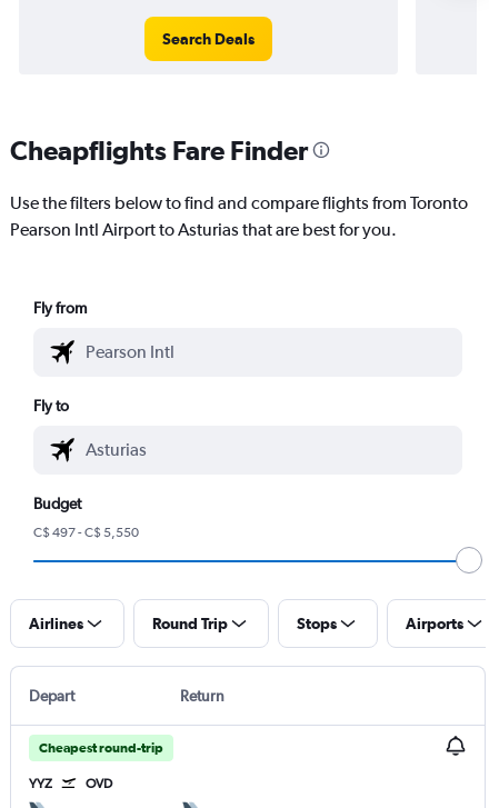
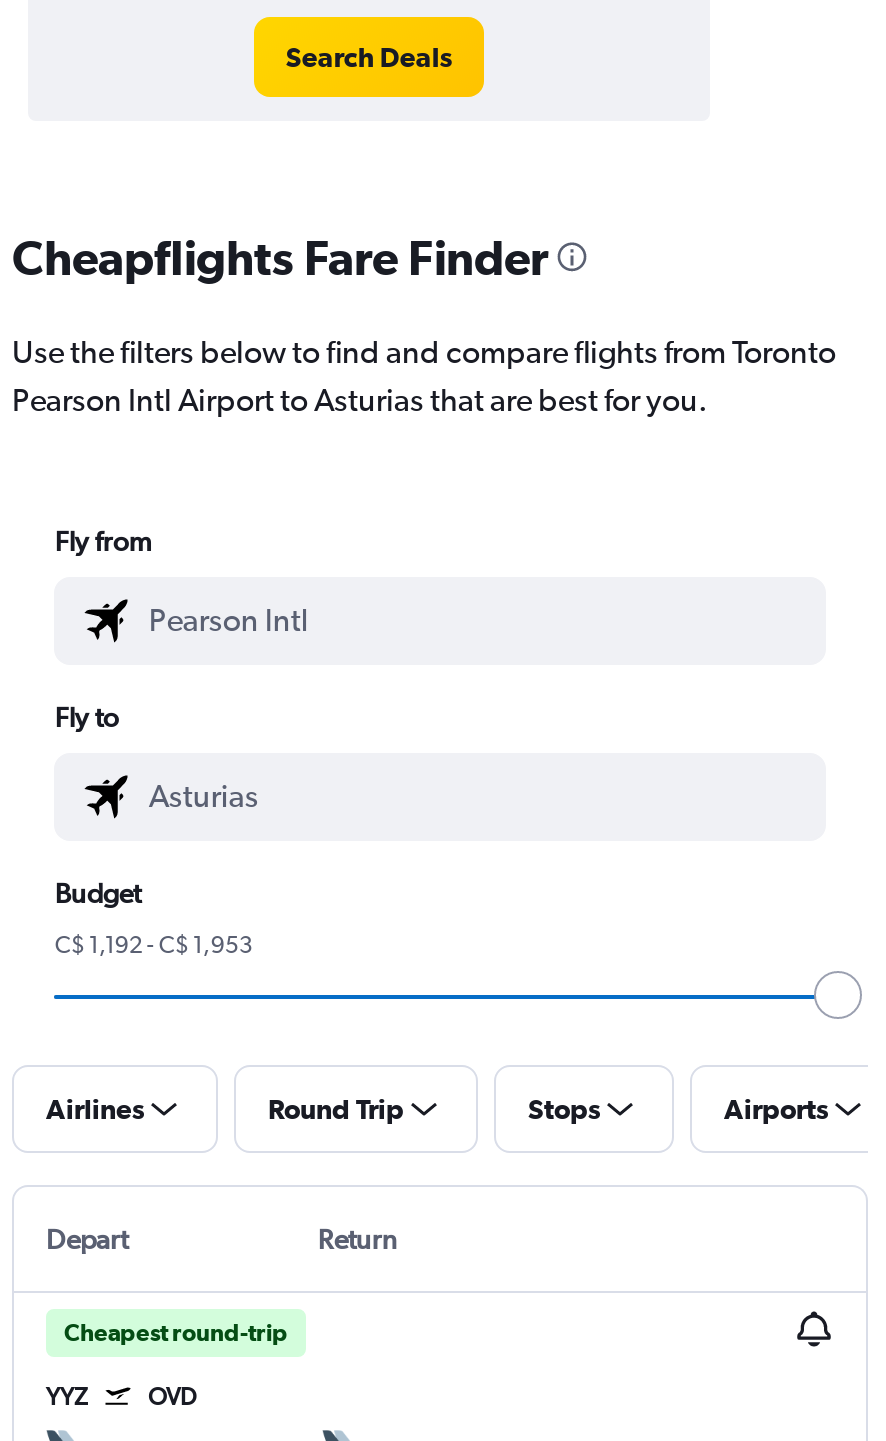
[34,524,139,540] C$ 497 - C$ 5,550 -> [55,931,253,959] C$ 1,192 - C$ 1,953

